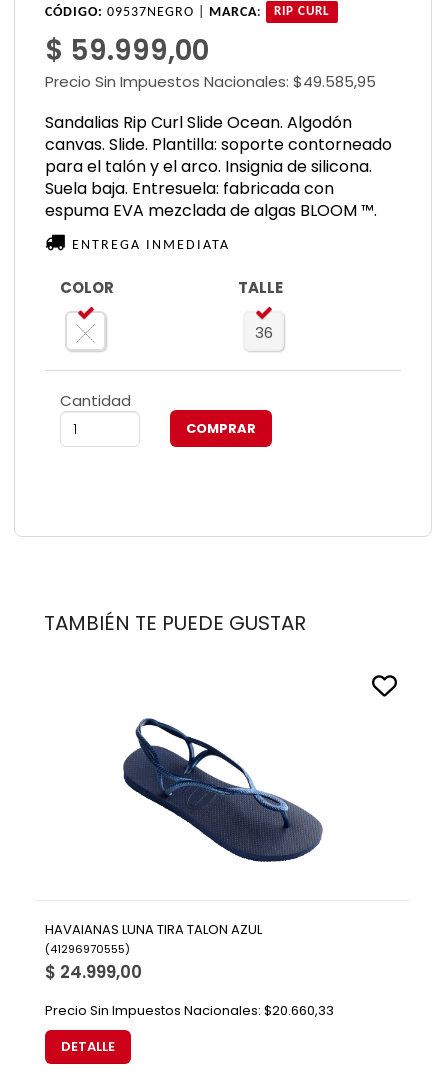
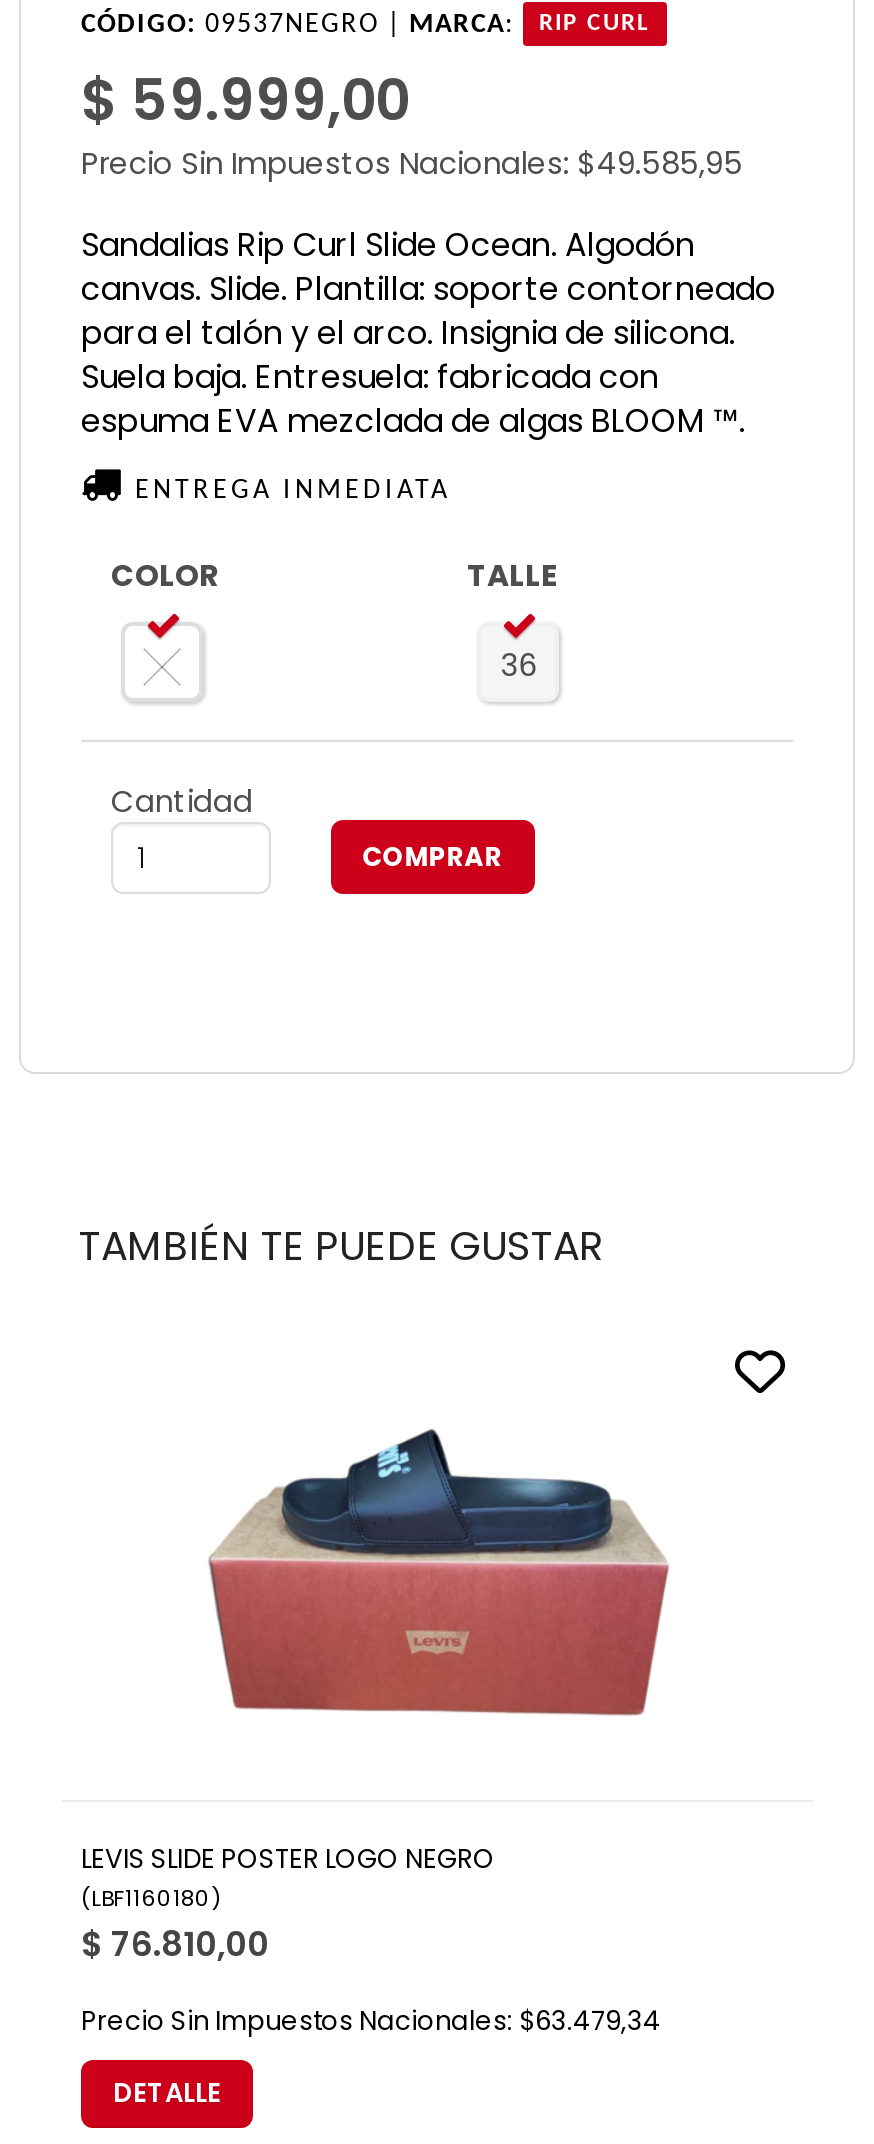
[109,715,339,863] [image] -> [207,1428,671,1724] [image]
[45,920,262,984] HAVAIANAS LUNA TIRA TALON AZUL | (41296970555) | $ 24.999,00 -> [81,1841,495,1969] LEVIS SLIDE POSTER LOGO NEGRO | (LBF1160180) | $ 76.810,00
[45,1001,334,1020] Precio Sin Impuestos Nacionales: $20.660,33 -> [81,2002,661,2040] Precio Sin Impuestos Nacionales: $63.479,34

